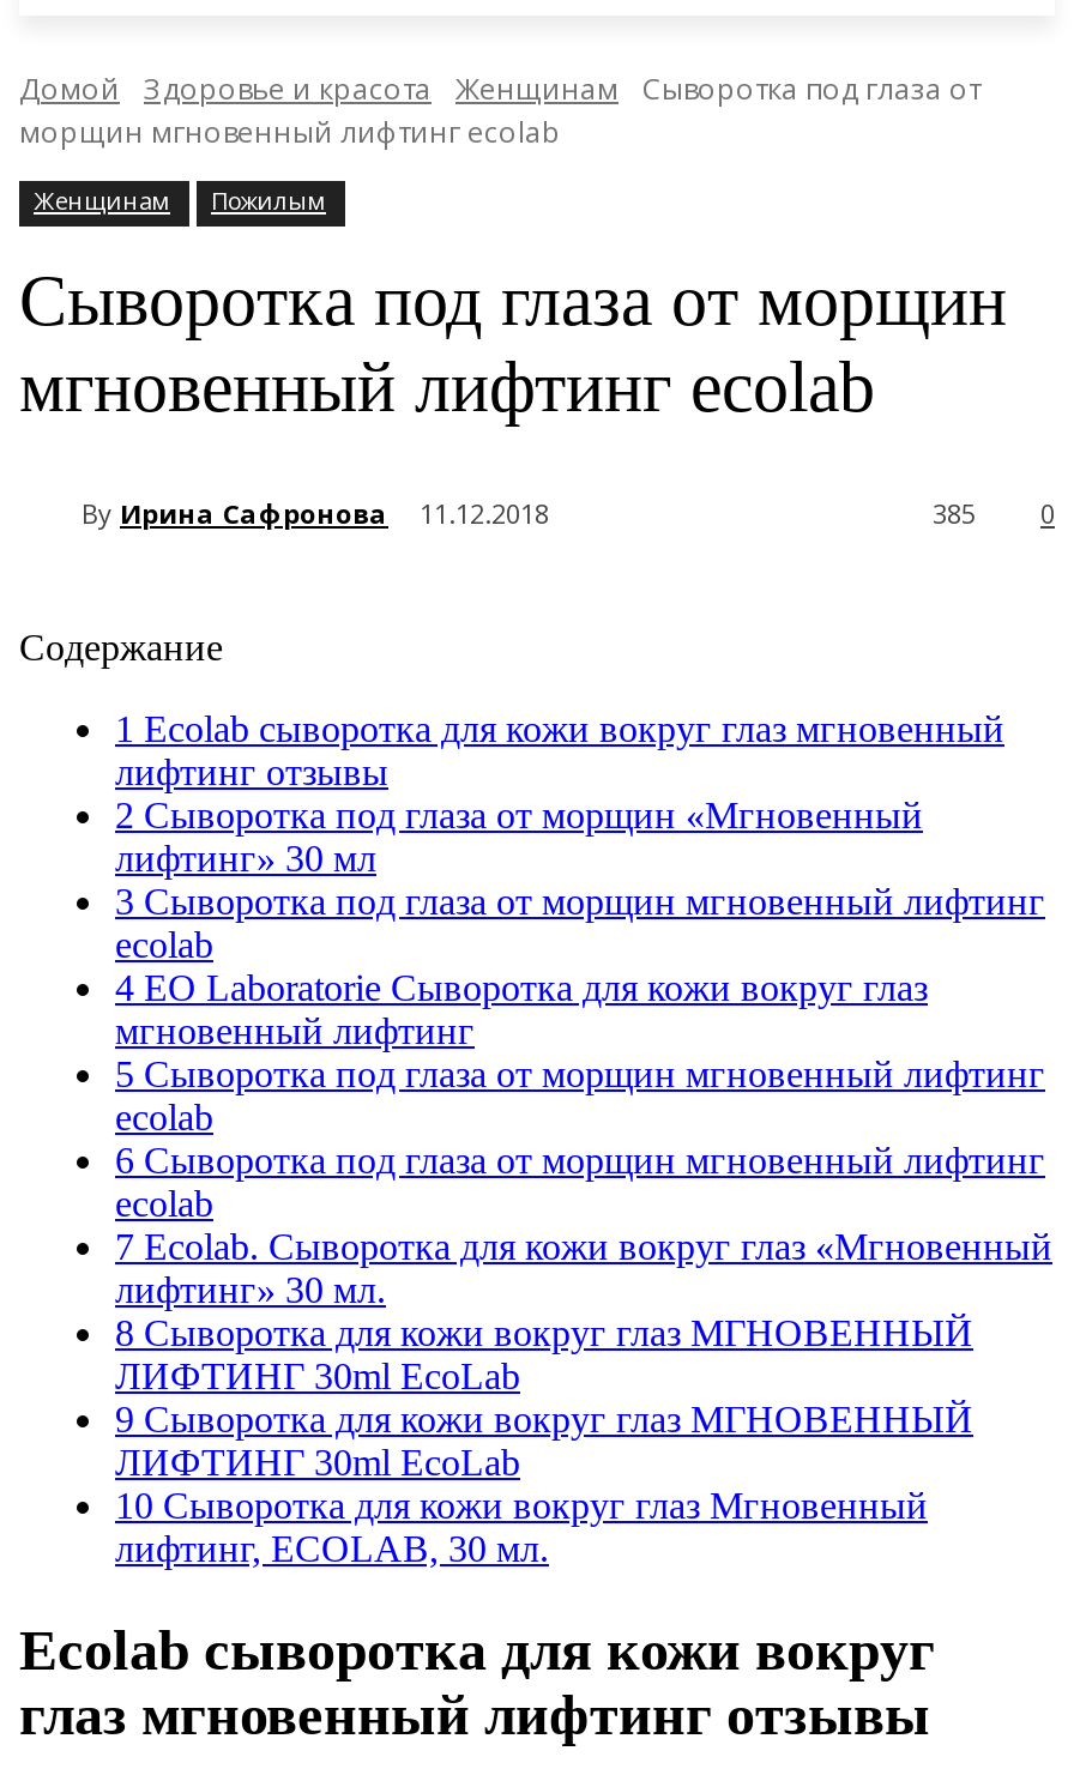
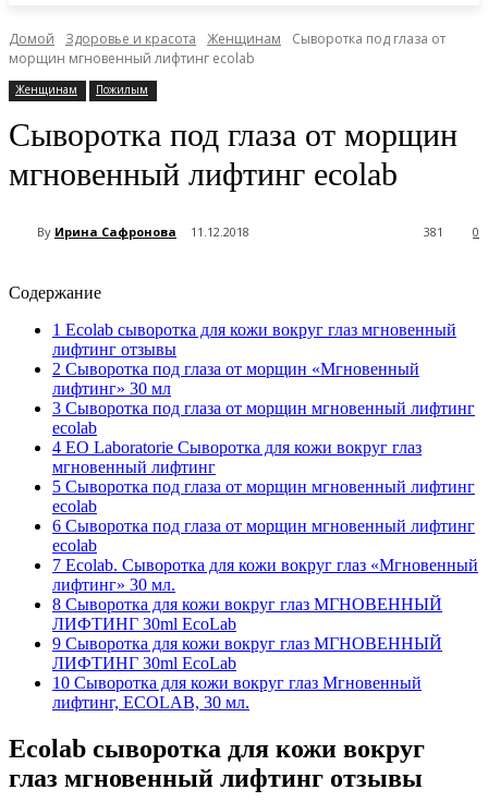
[933,495,1055,531] 385 0 -> [424,223,479,240] 381 0

